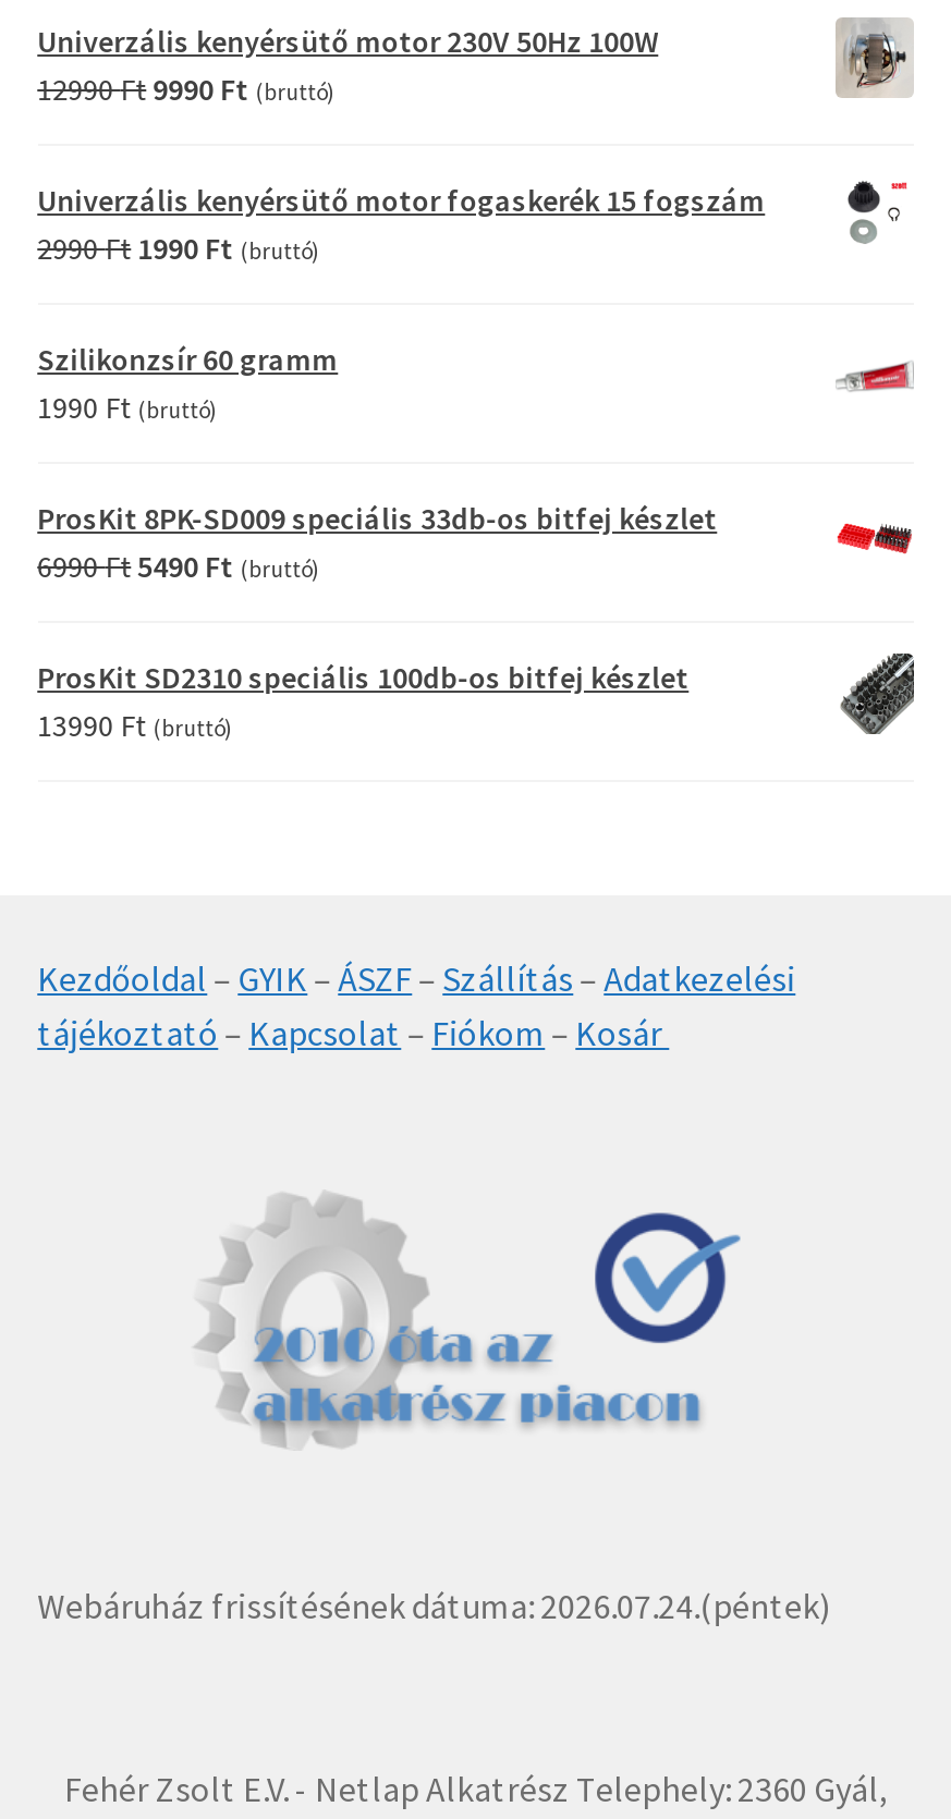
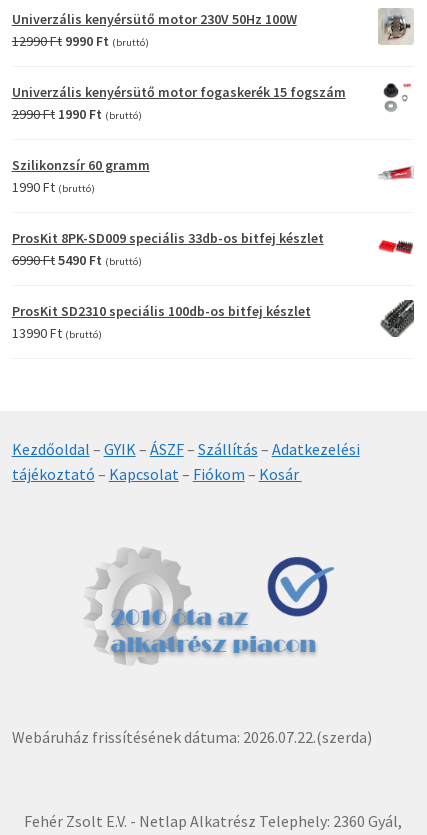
[37,1584,830,1628] Webáruház frissítésének dátuma: 2026.07.24.(péntek) -> [12,727,372,747] Webáruház frissítésének dátuma: 2026.07.22.(szerda)

